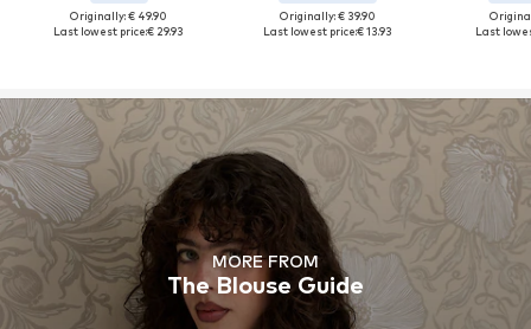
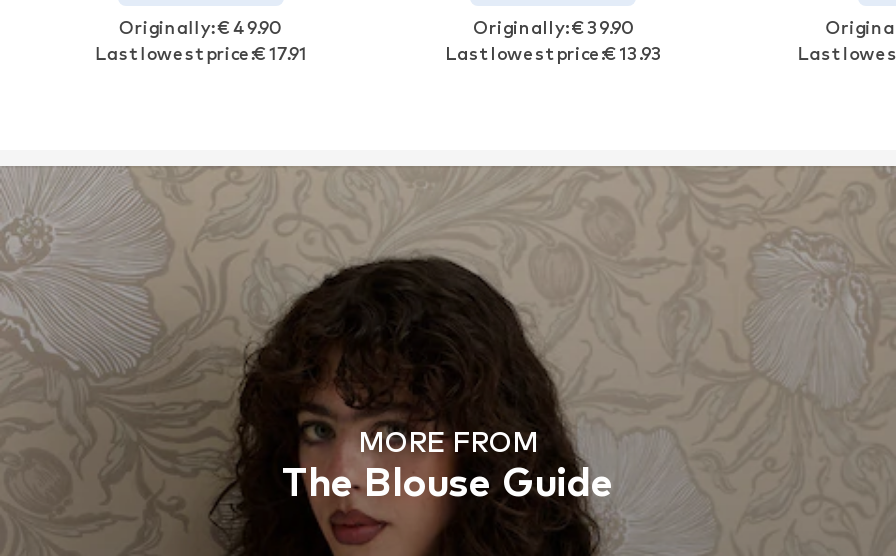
[54,25,184,38] Last lowest price: € 29.93 -> [95,43,307,65] Last lowest price: € 17.91

